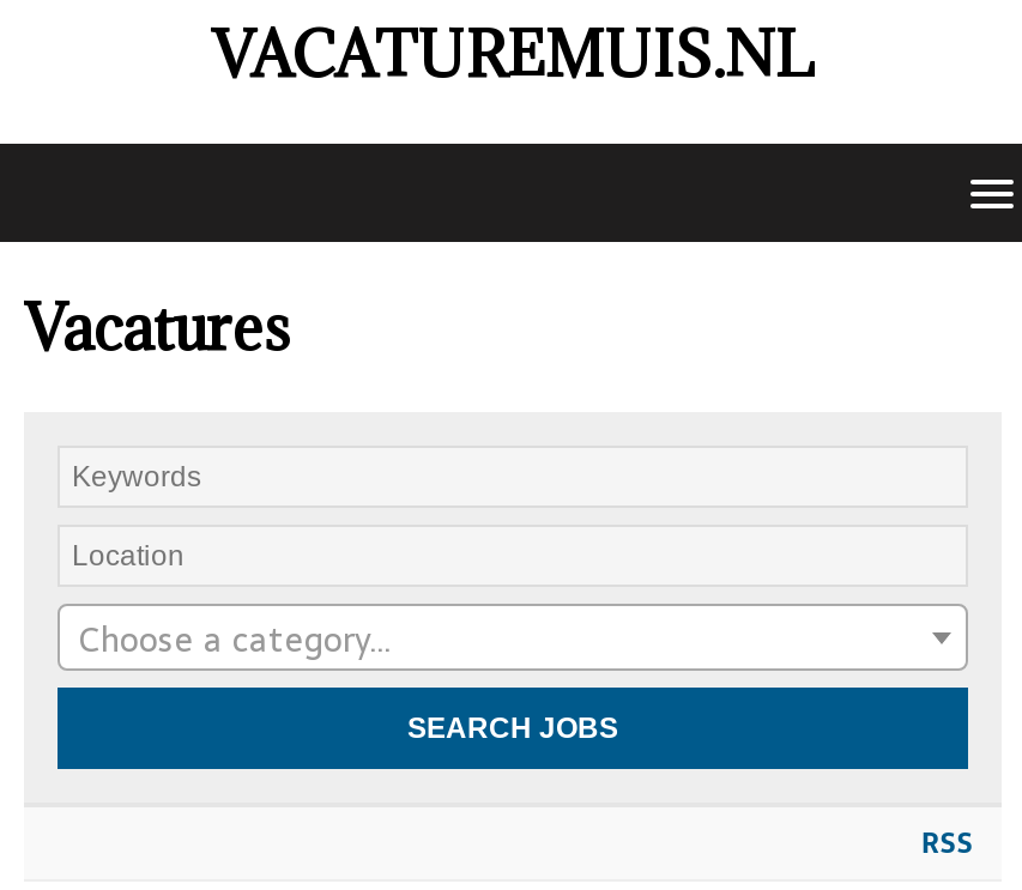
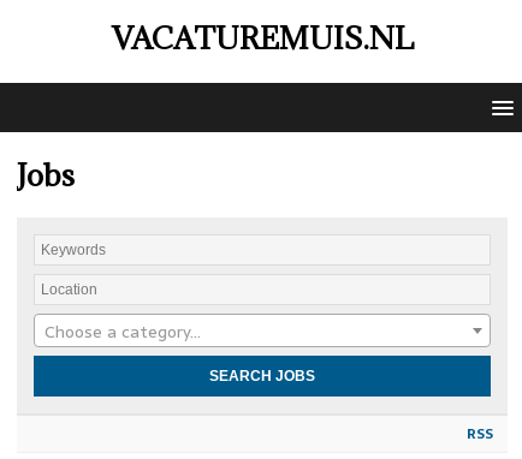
[24,287,290,367] Vacatures -> [17,155,75,195] Jobs

